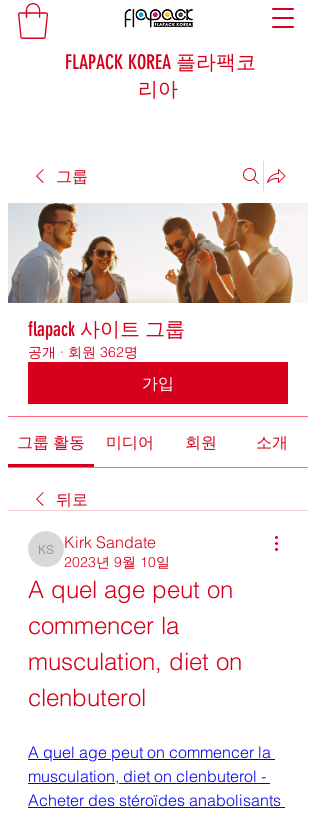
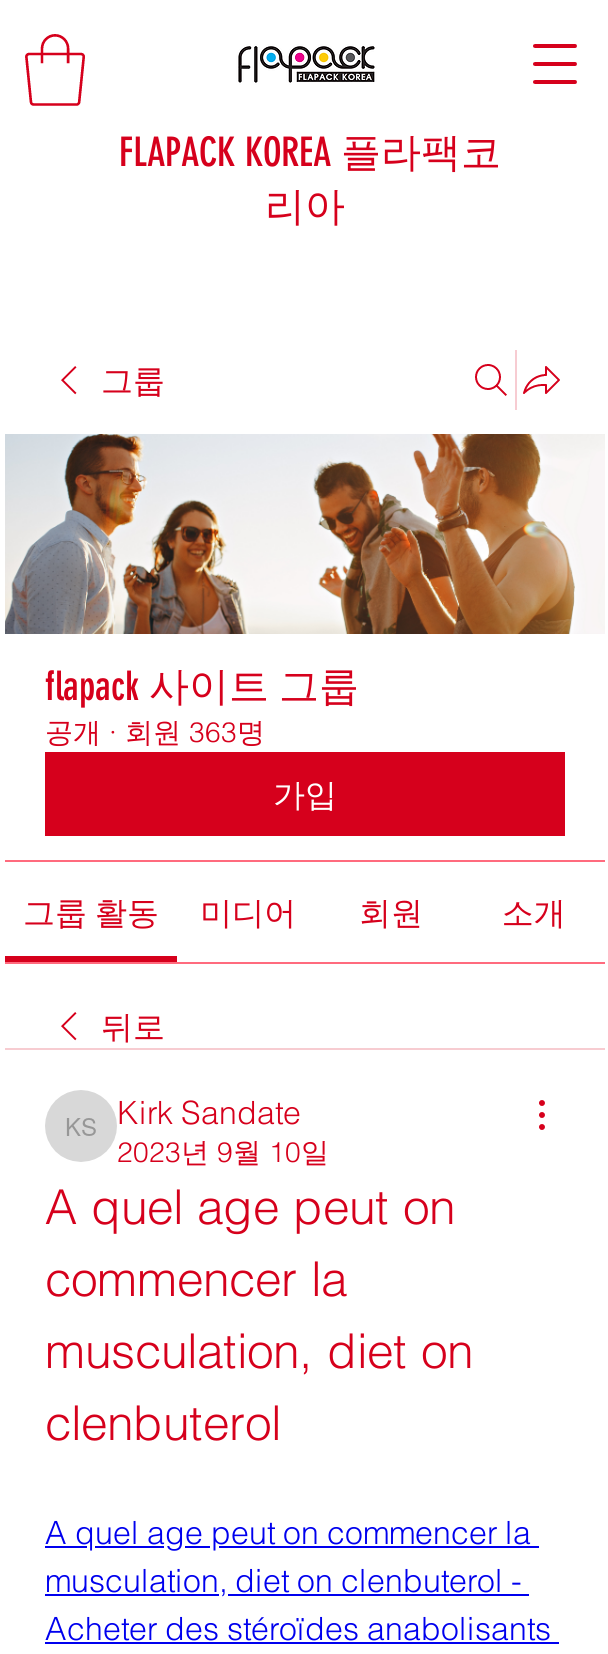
[28,343,138,361] 공개 · 회원 362명 -> [45,713,265,749] 공개 · 회원 363명

